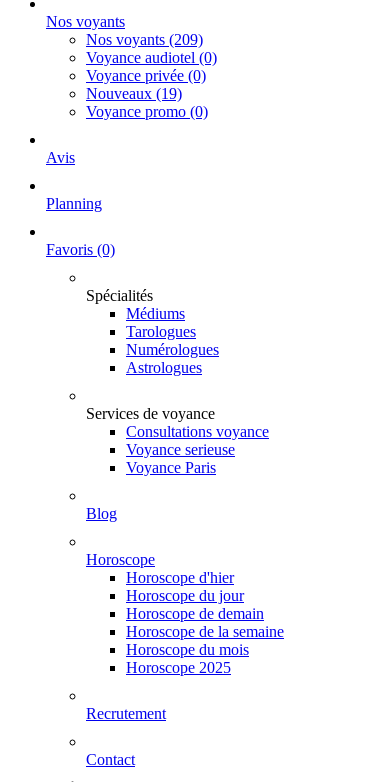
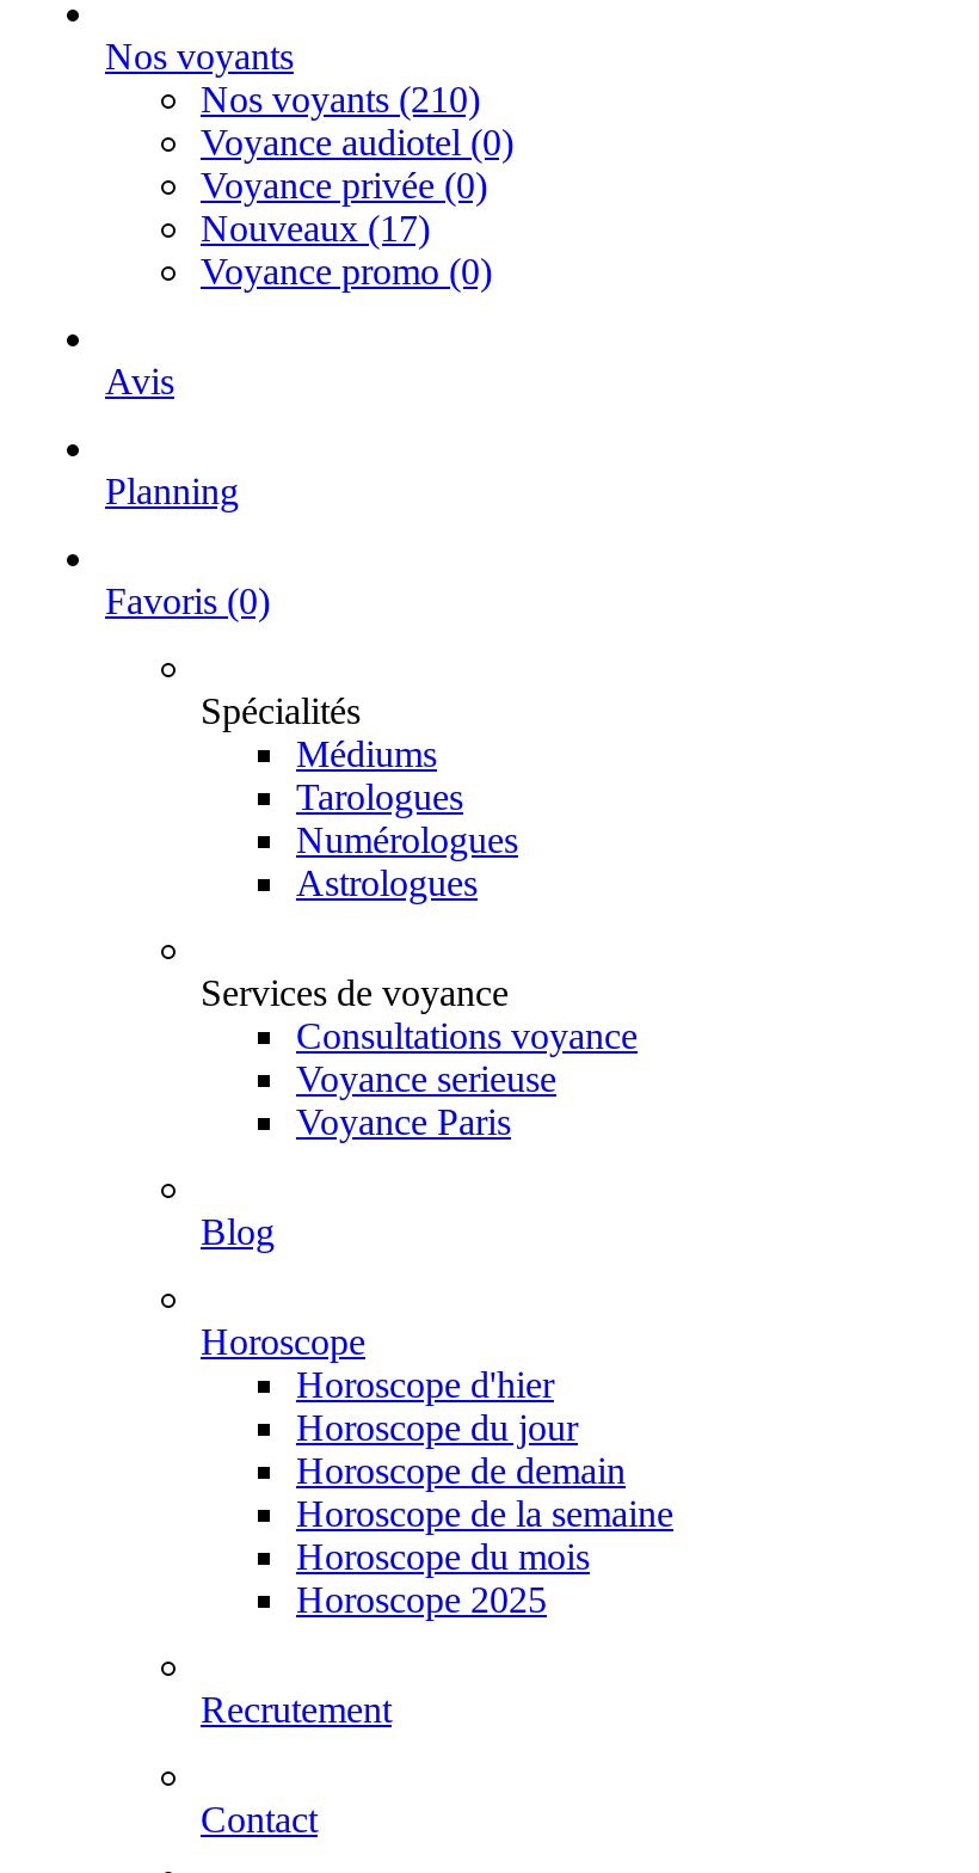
[86,31,203,48] Nos voyants (209) -> [201,79,480,119] Nos voyants (210)
[86,85,182,102] Nouveaux (19) -> [201,208,430,248] Nouveaux (17)

